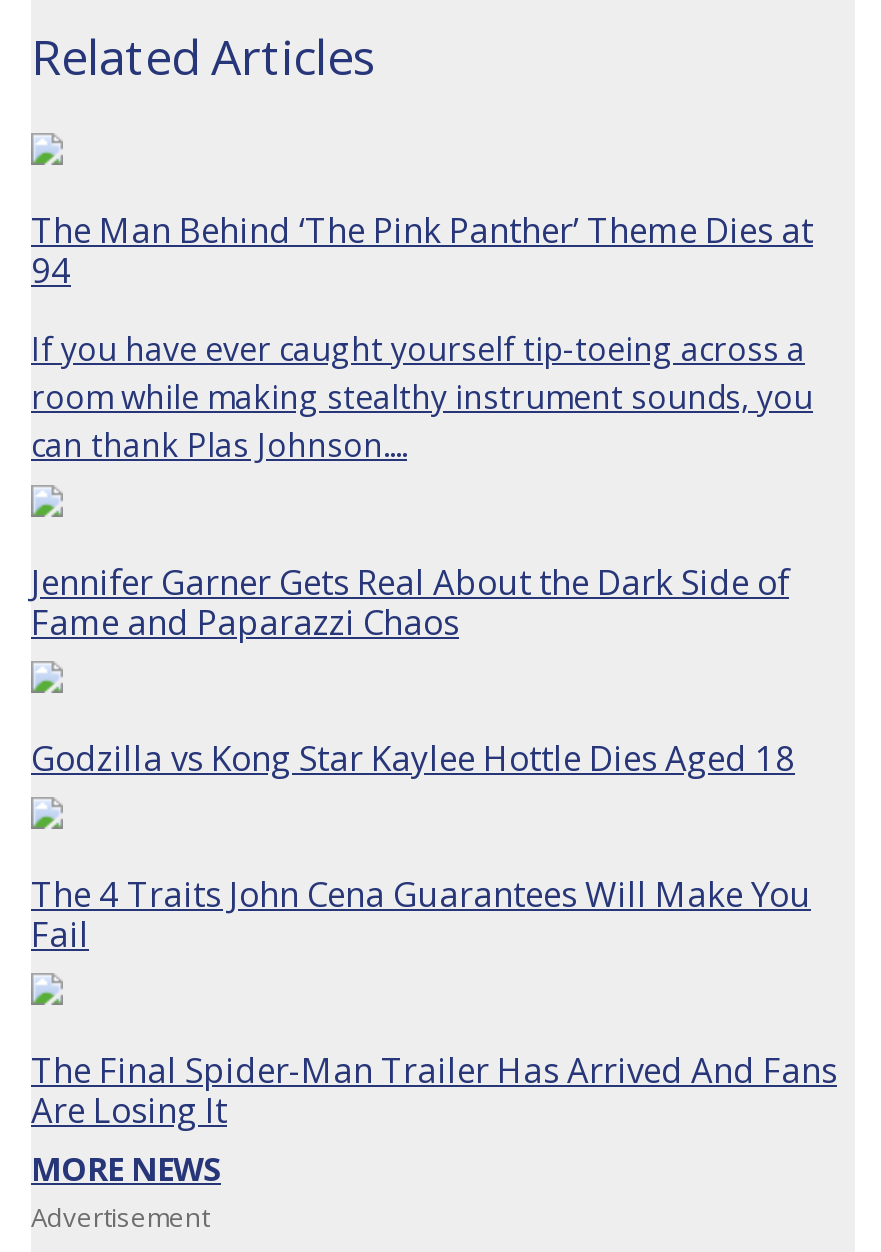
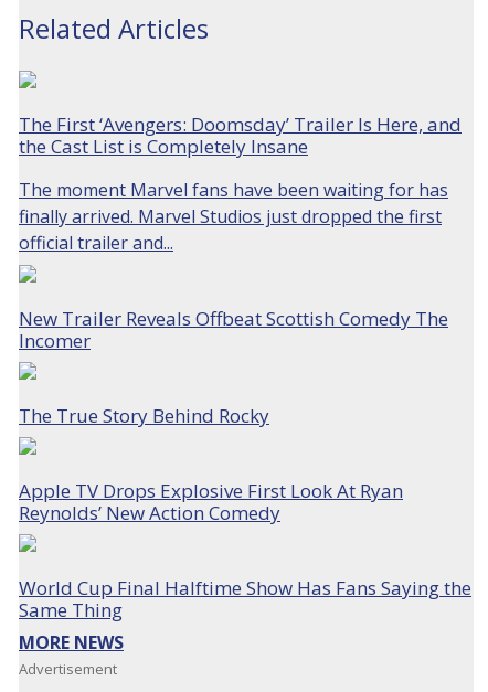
[31,207,813,293] The Man Behind ‘The Pink Panther’ Theme Dies at | 94 -> [19,111,462,159] The First ‘Avengers: Doomsday’ Trailer Is Here, and | the Cast List is Completely Insane
[31,327,813,467] If you have ever caught yourself tip-toeing across a | room while making stealthy instrument sounds, you | can thank Plas Johnson.... -> [19,178,448,255] The moment Marvel fans have been waiting for has | finally arrived. Marvel Studios just dropped the first | official trailer and...
[31,559,789,645] Jennifer Garner Gets Real About the Dark Side of | Fame and Paparazzi Chaos -> [19,306,448,353] New Trailer Reveals Offbeat Scottish Comedy The | Incomer
[31,735,795,781] Godzilla vs Kong Star Kaylee Hottle Dies Aged 18 -> [19,403,269,428] The True Story Behind Rocky
[31,871,811,957] The 4 Traits John Cena Guarantees Will Make You | Fail -> [19,478,403,525] Apple TV Drops Explosive First Look At Ryan | Reynolds’ New Action Comedy
[31,1047,837,1133] The Final Spider-Man Trailer Has Arrived And Fans | Are Losing It -> [19,575,471,622] World Cup Final Halftime Show Has Fans Saying the | Same Thing

